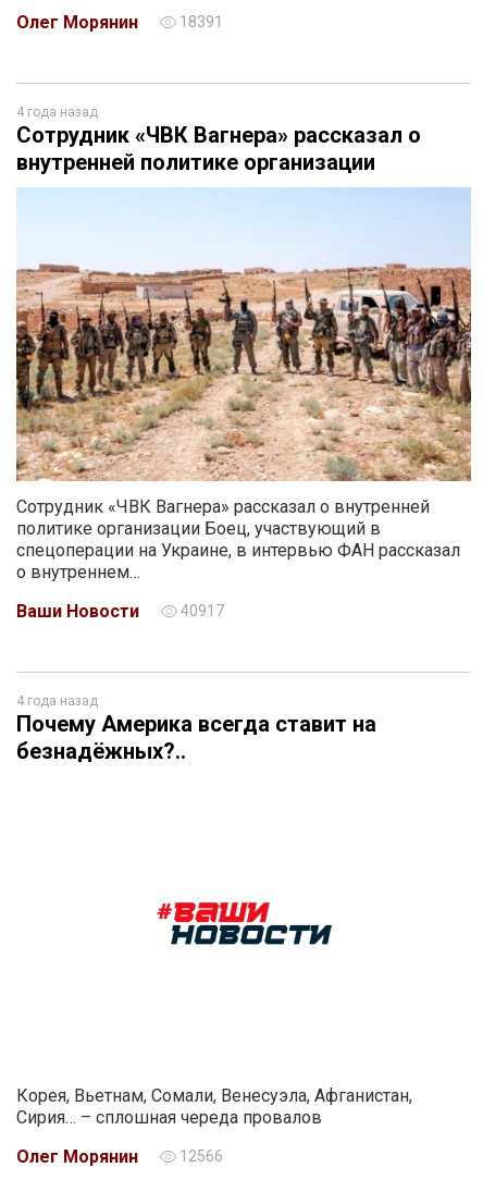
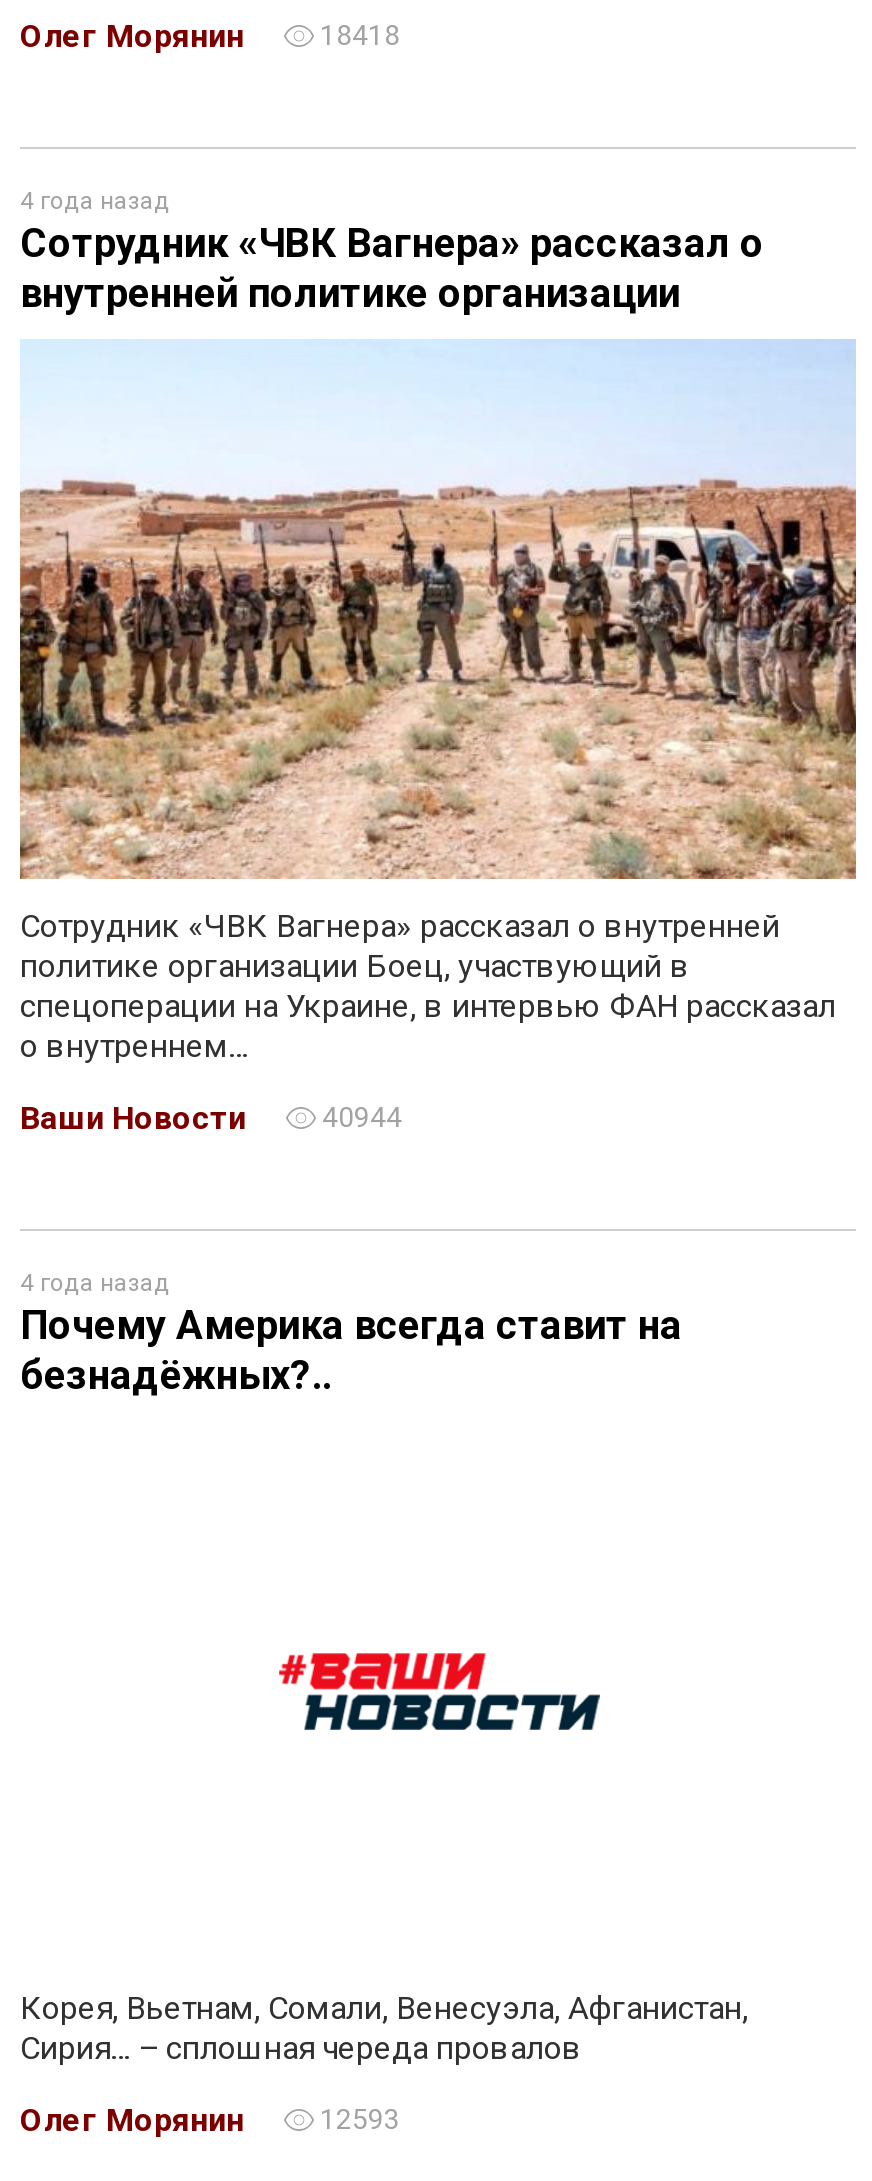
[179,13,223,31] 18391 -> [320,20,400,52] 18418
[181,602,224,620] 40917 -> [322,1102,402,1134] 40944
[179,1148,223,1165] 12566 -> [320,2104,400,2136] 12593

